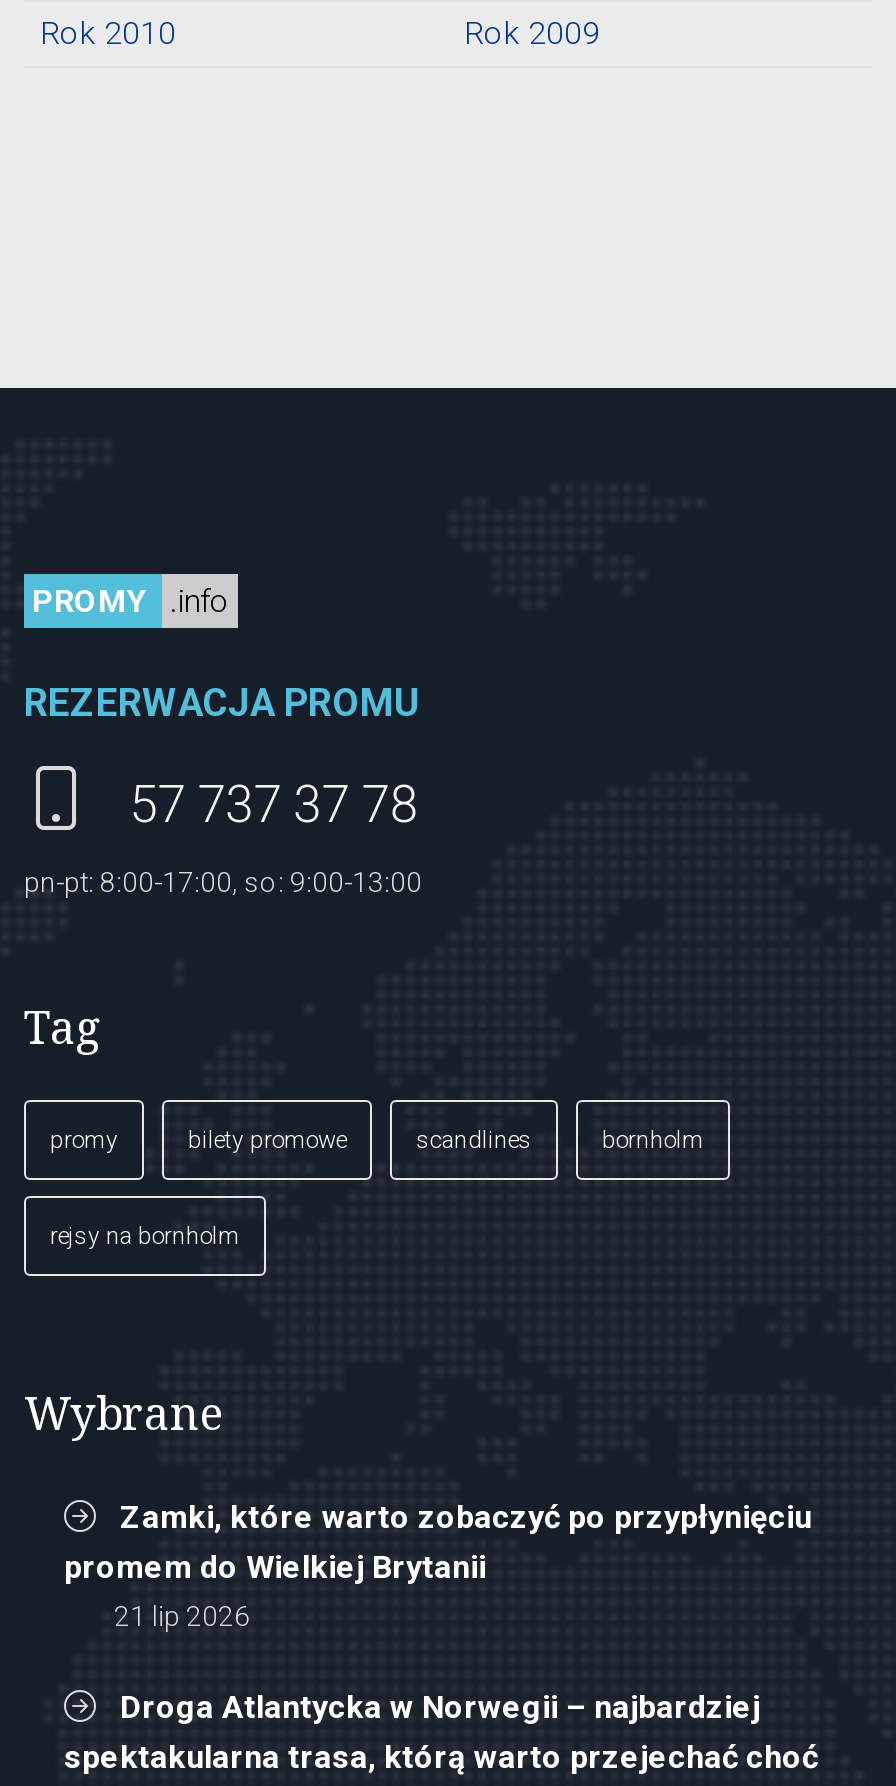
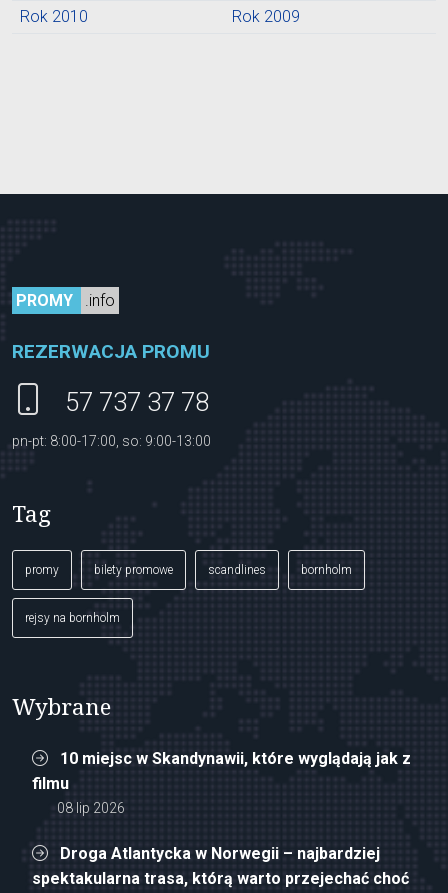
[64,1498,812,1632] Zamki, które warto zobaczyć po przypłynięciu | promem do Wielkiej Brytanii | 21 lip 2026 -> [32,749,411,816] 10 miejsc w Skandynawii, które wyglądają jak z | filmu | 08 lip 2026

